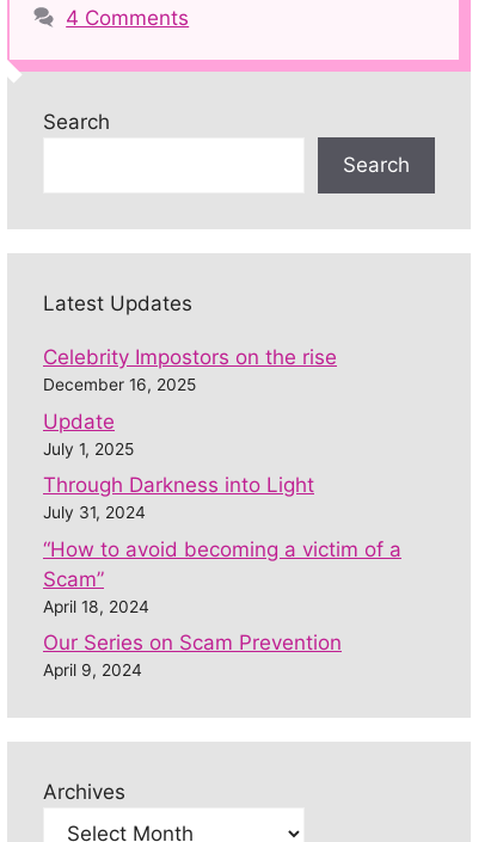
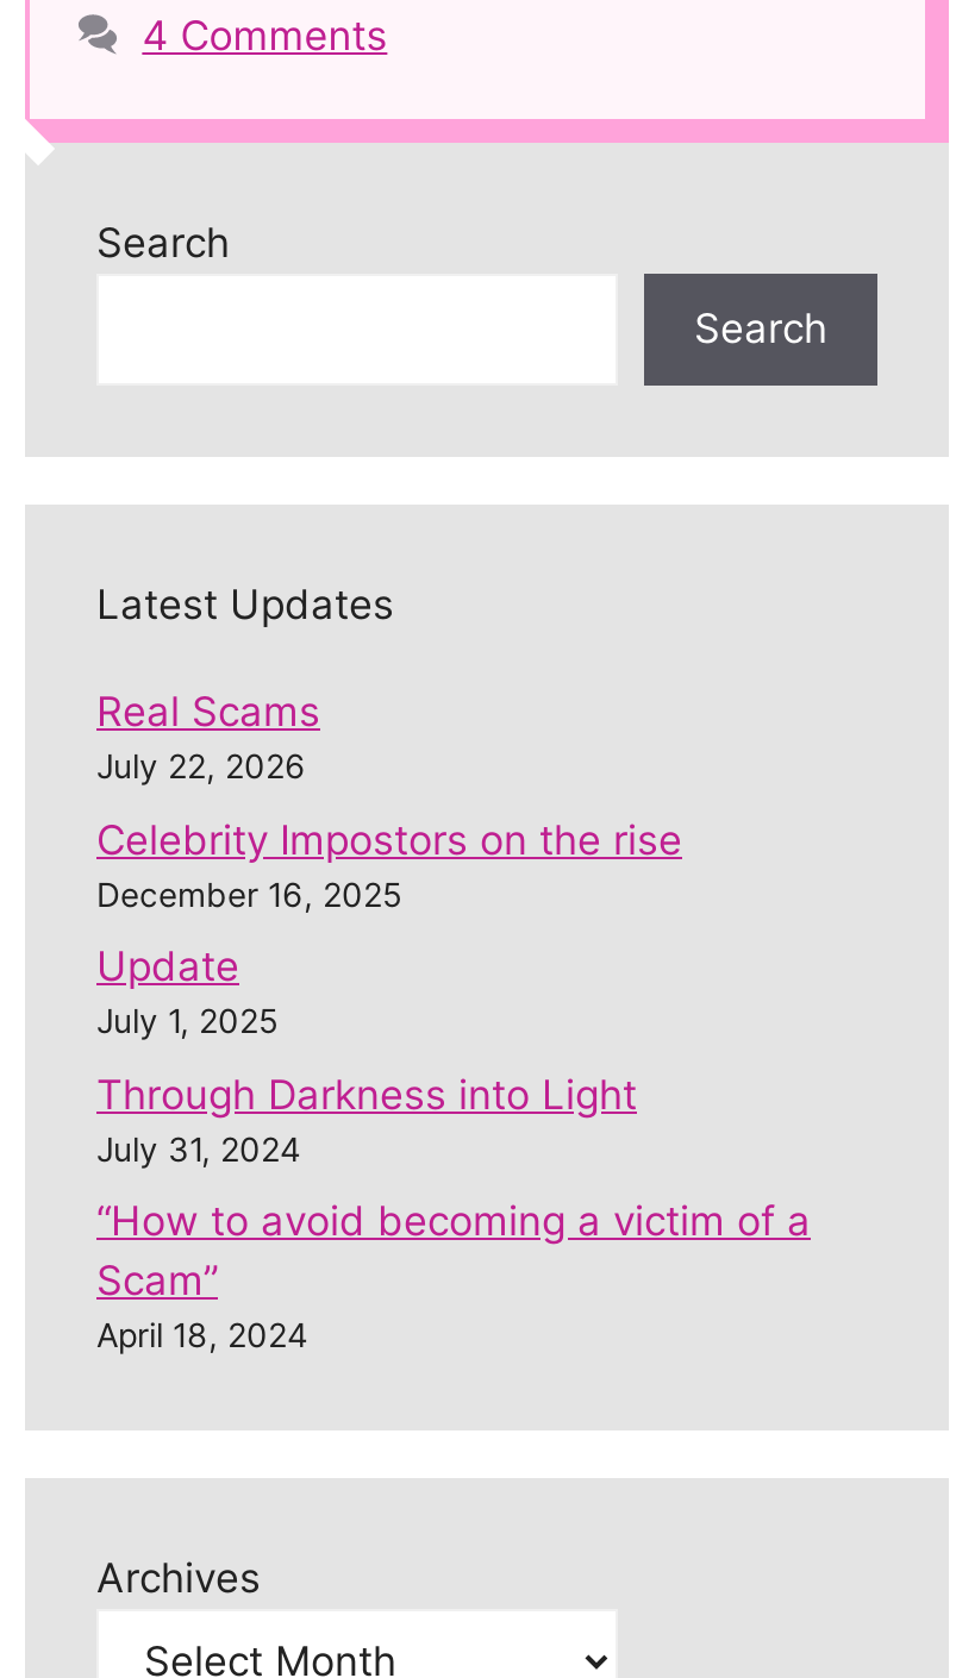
none -> [96,689,320,786] Real Scams | July 22, 2026
moved [43,346,401,616] -> [96,816,811,1355]: Celebrity Impostors on the rise | December 16, 2025 | Update | ... | Scam” | April 18, 2024
[43,631,342,680] Our Series on Scam Prevention | April 9, 2024 -> none

